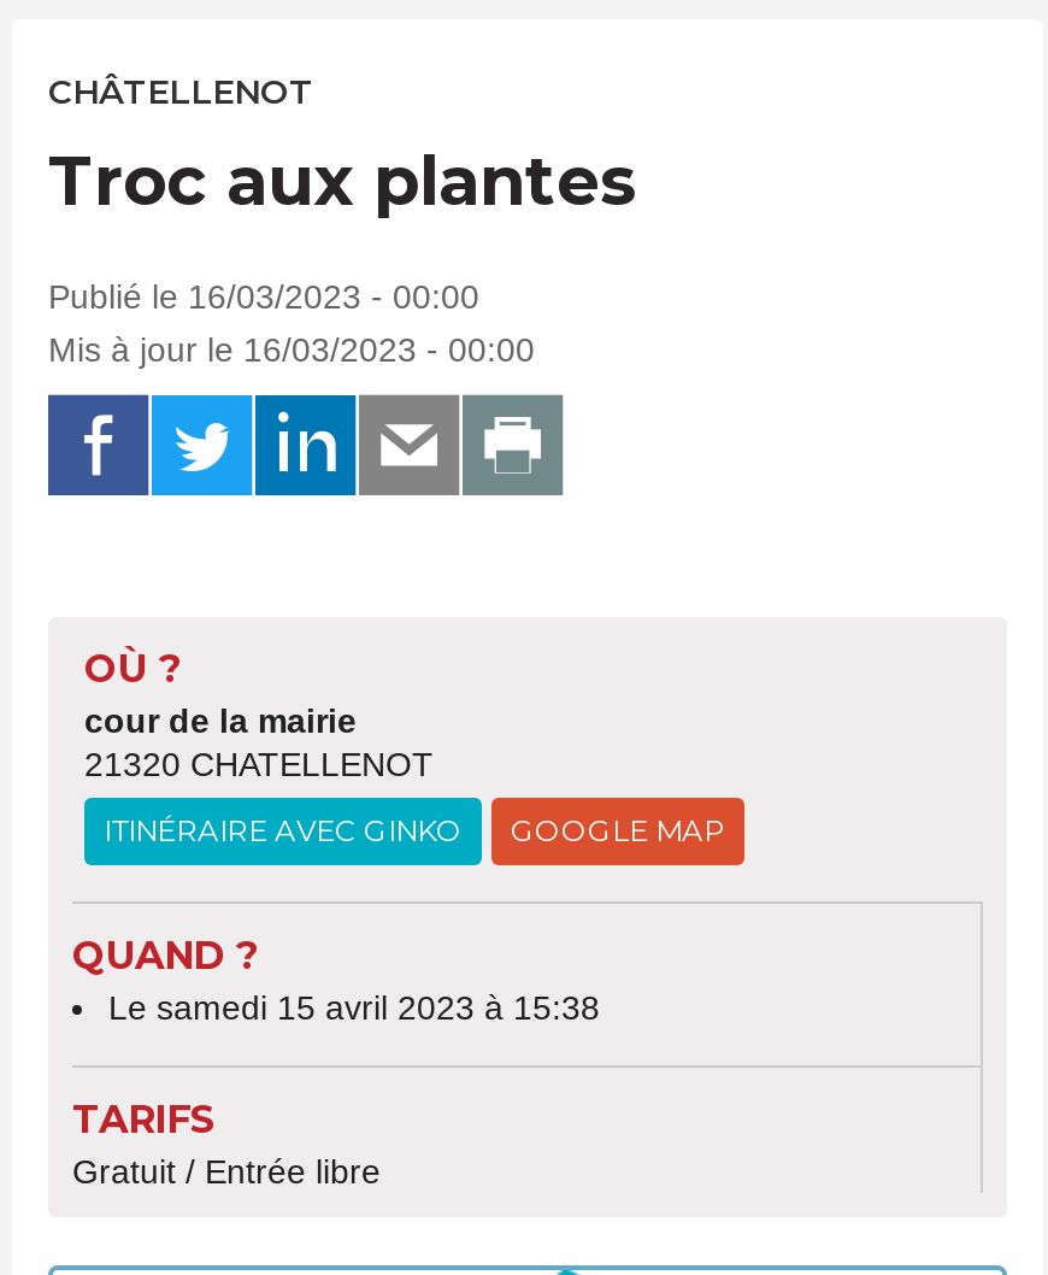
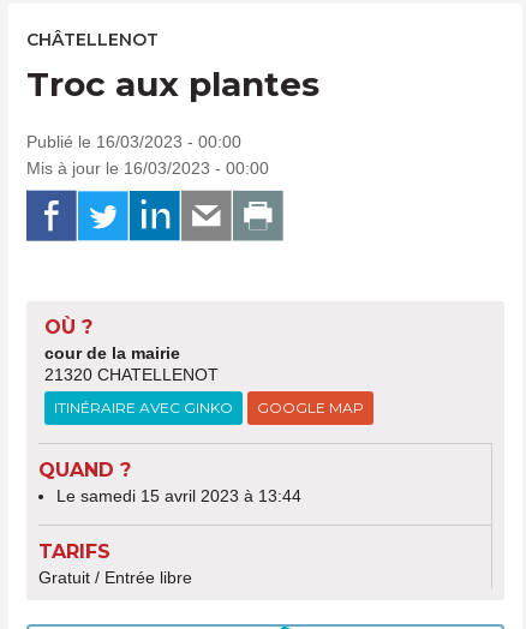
[108,988,600,1027] Le samedi 15 avril 2023 à 15:38 -> [56,486,301,505] Le samedi 15 avril 2023 à 13:44

